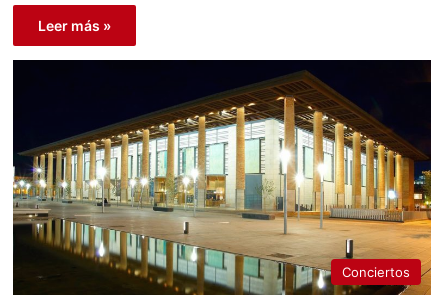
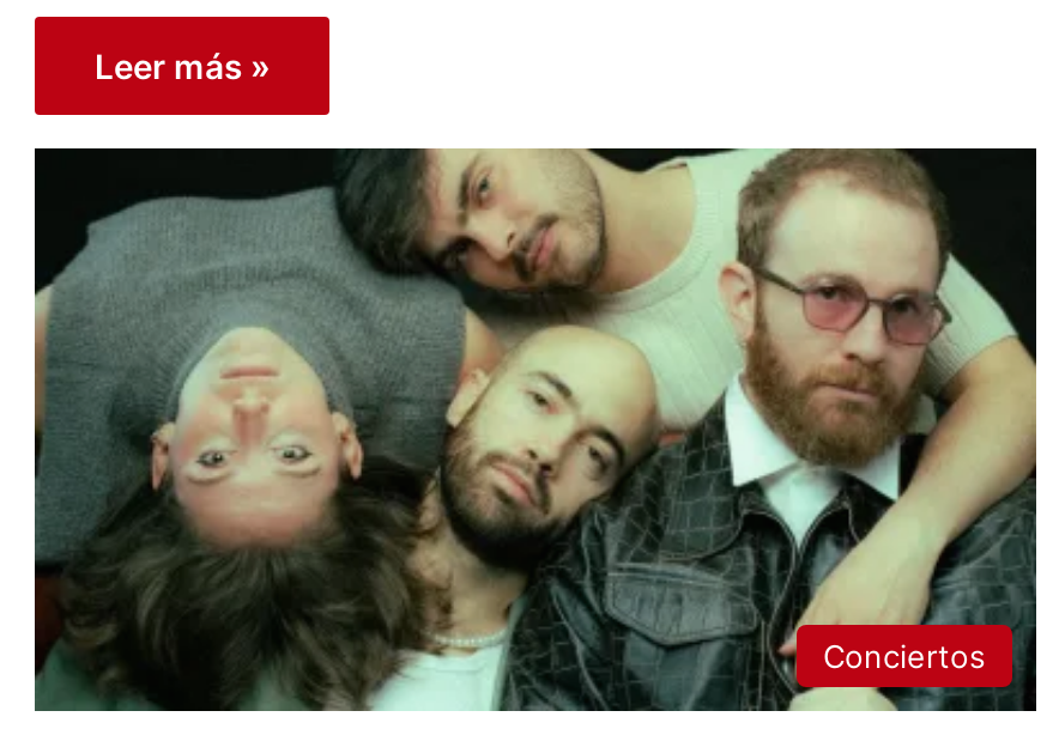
[12,59,432,296] [image] -> [32,146,1039,716] [image]

